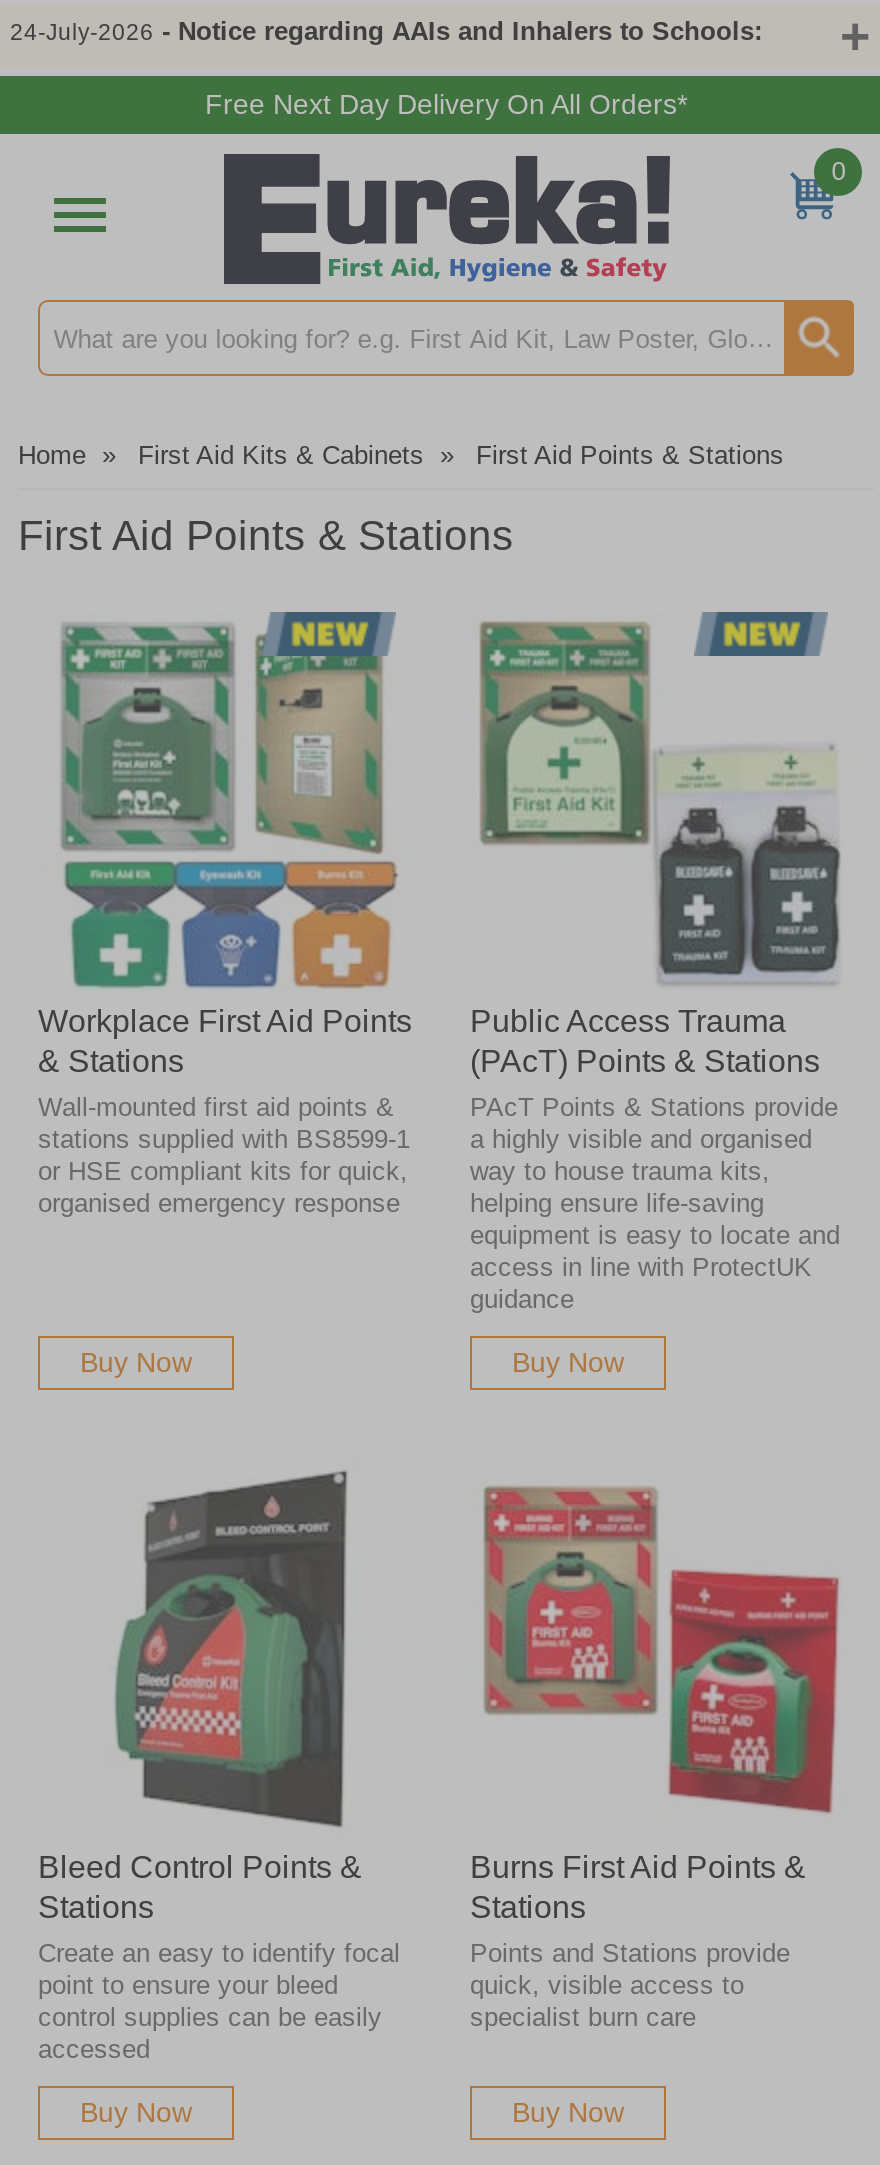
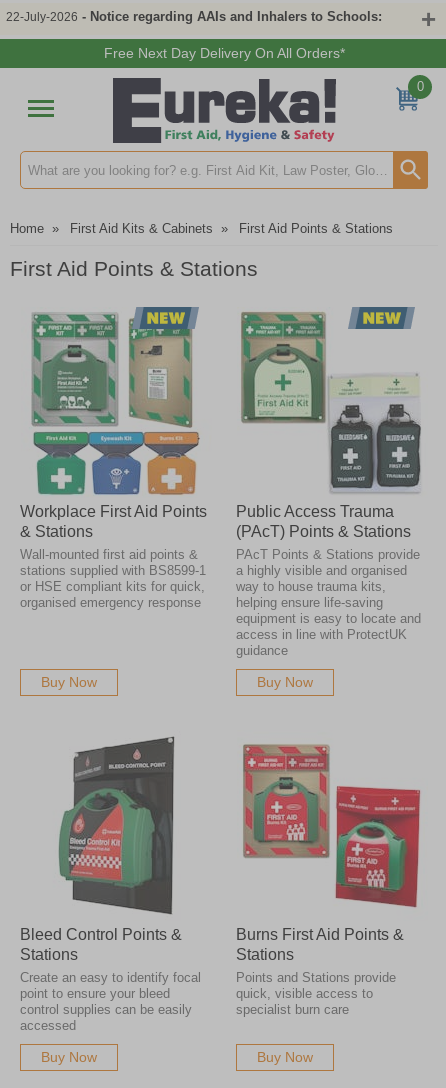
[10,16,762,46] 24-July-2026 - Notice regarding AAIs and Inhalers to Schools: -> [6,9,382,24] 22-July-2026 - Notice regarding AAIs and Inhalers to Schools:

